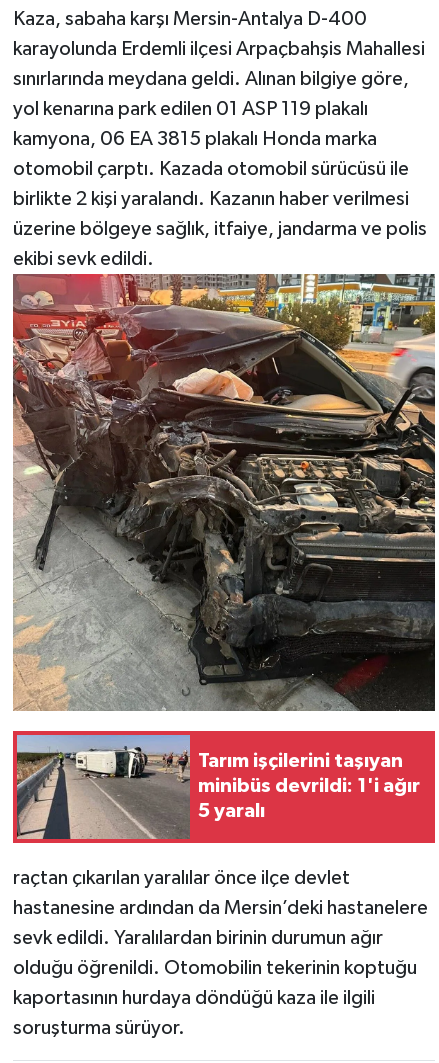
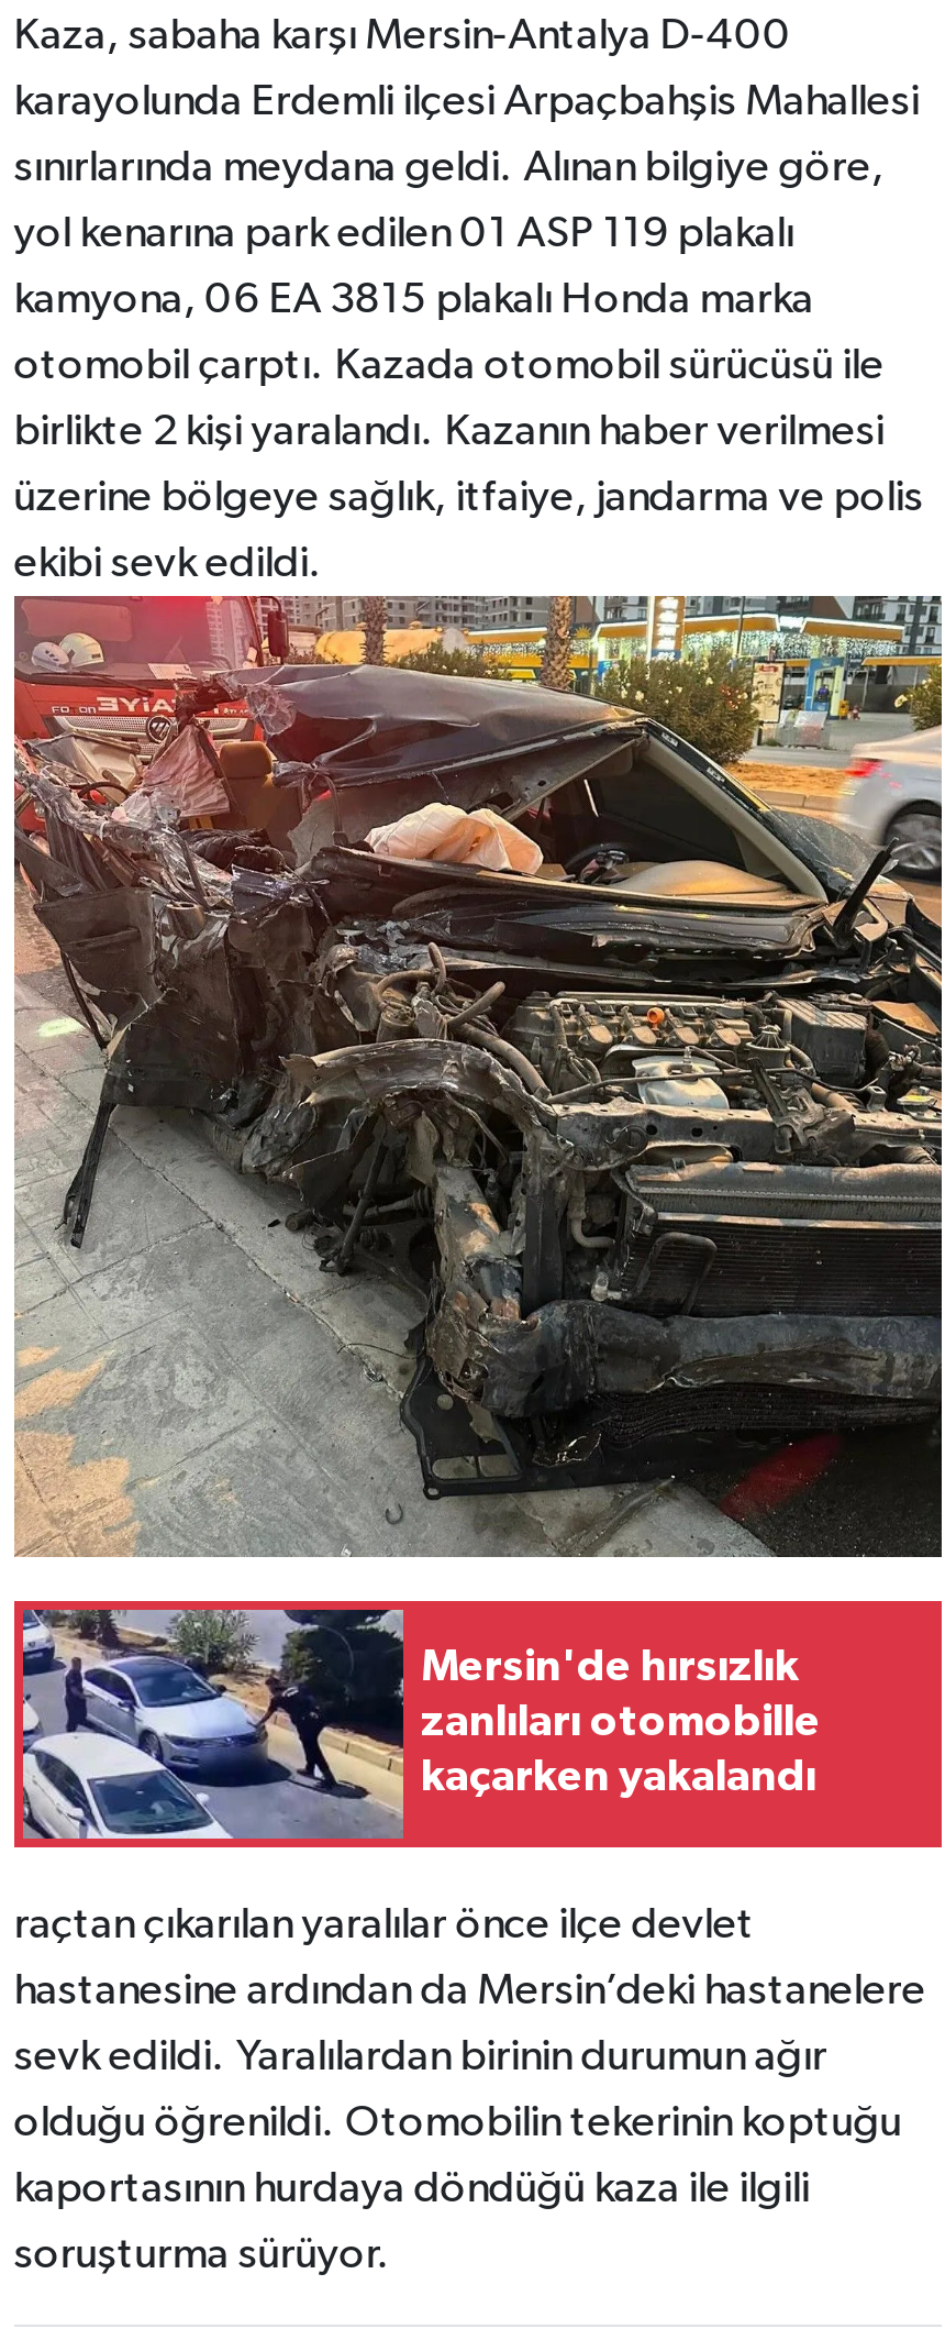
[16,734,420,840] [image] | Tarım işçilerini taşıyan | minibüs devrildi: 1'i ağır | 5 yaralı -> [21,1608,821,1841] [image] | Mersin'de hırsızlık | zanlıları otomobille | kaçarken yakalandı

